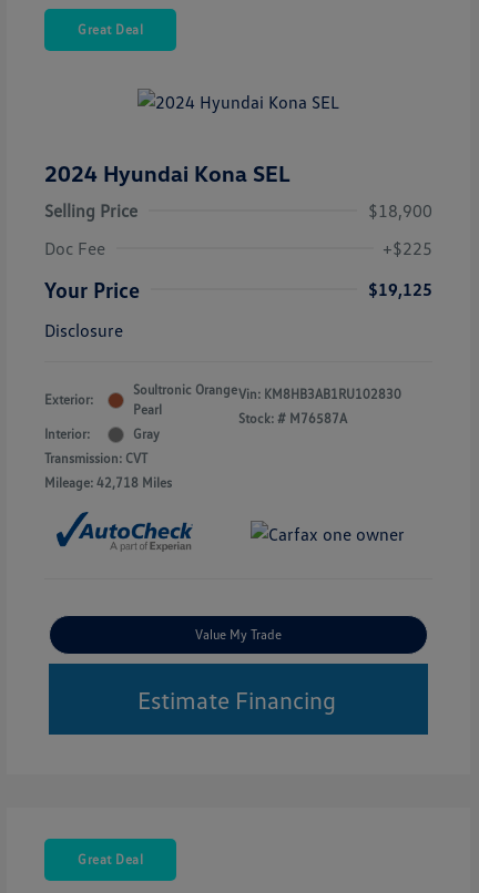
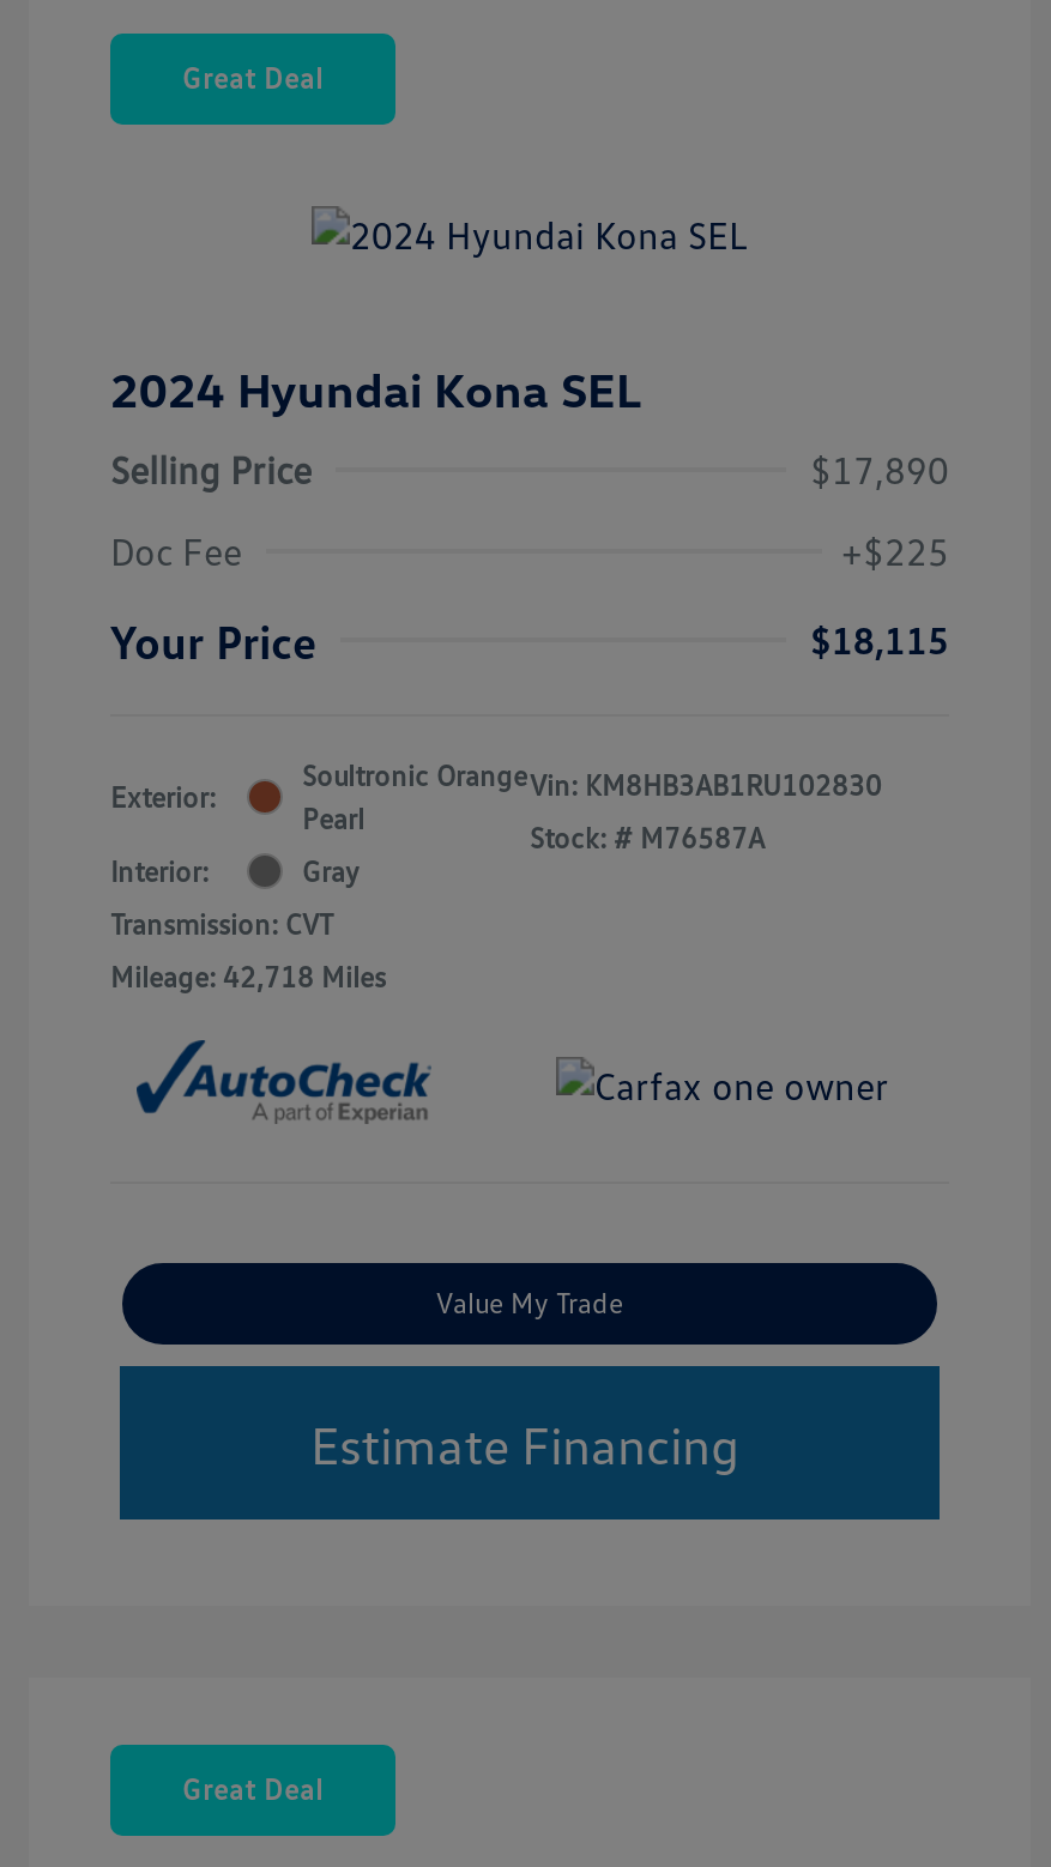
[368,200,432,222] $18,900 -> [810,445,949,493] $17,890
[44,278,432,342] $19,125 | Disclosure -> [810,615,949,663] $18,115

